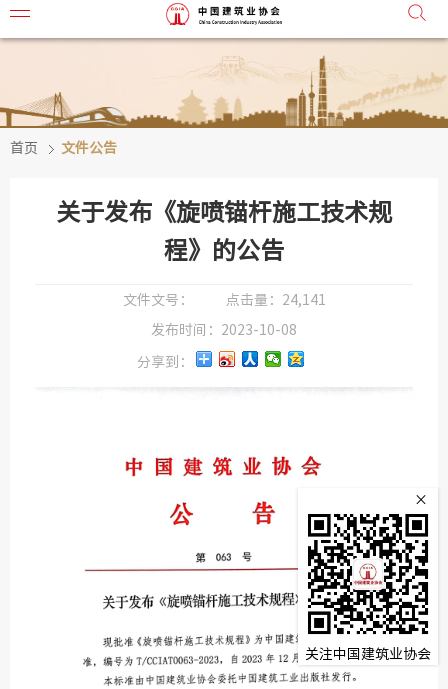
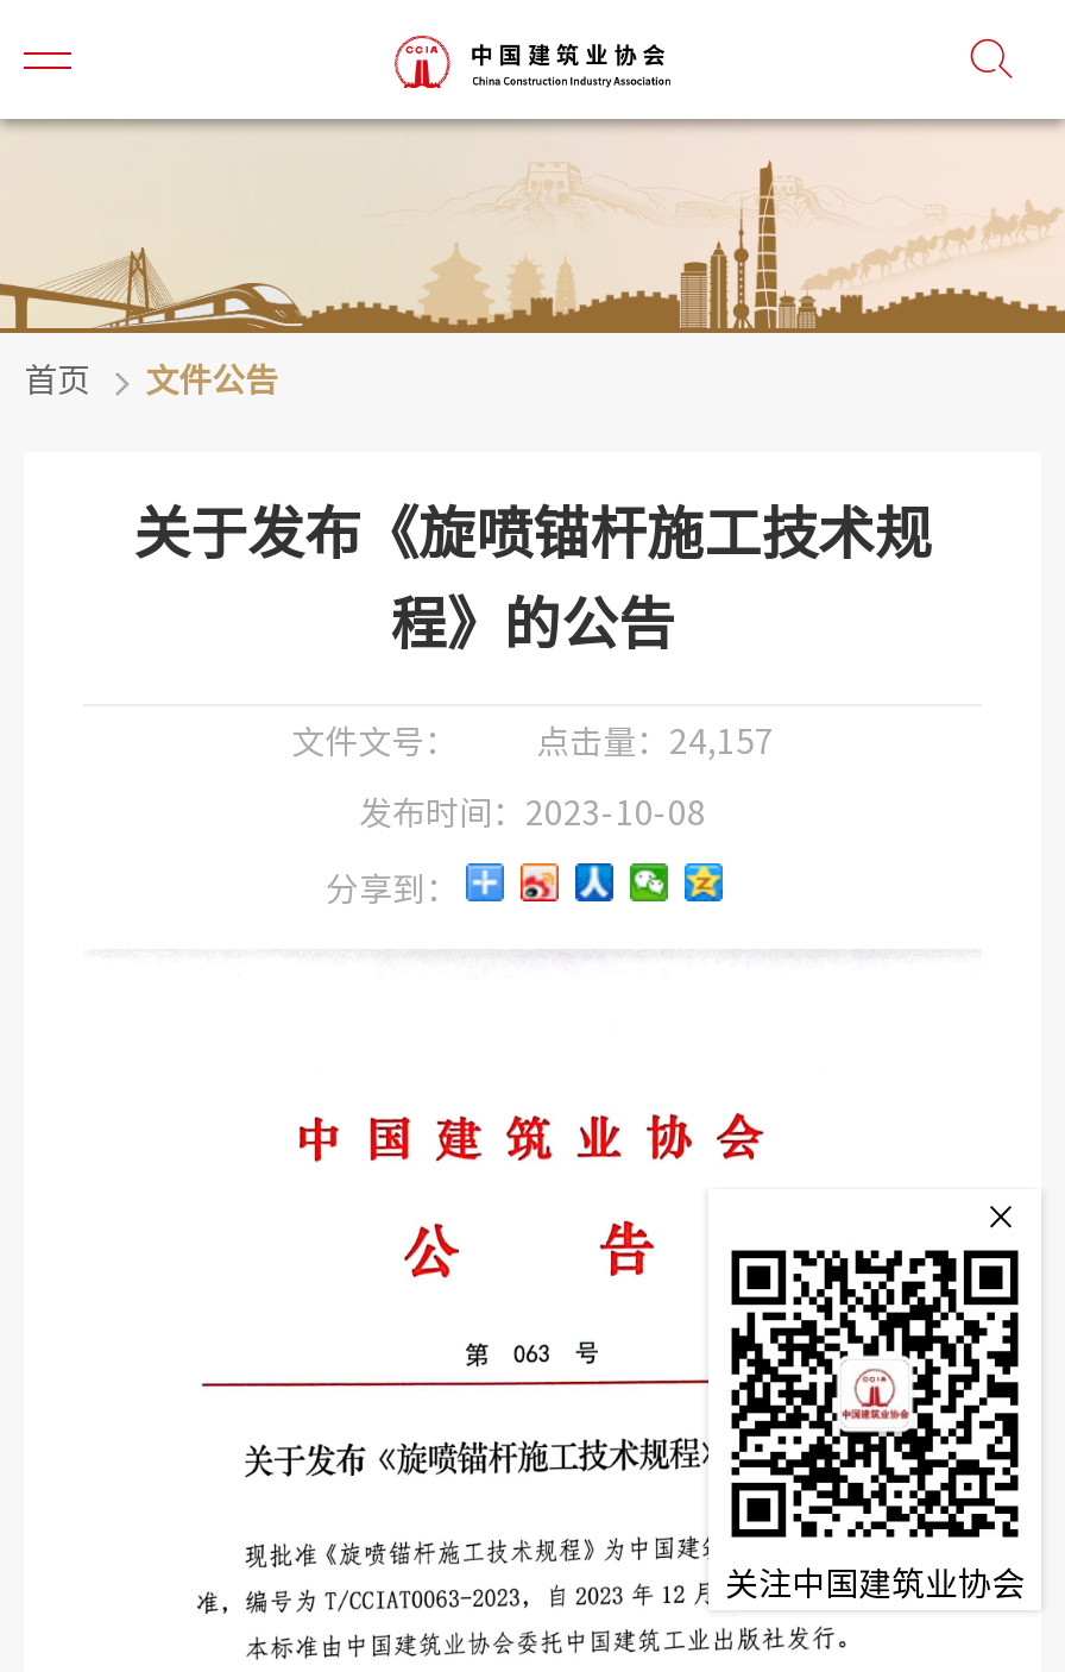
[225,293,325,307] 点击量：24,141 -> [536,725,774,759] 点击量：24,157

